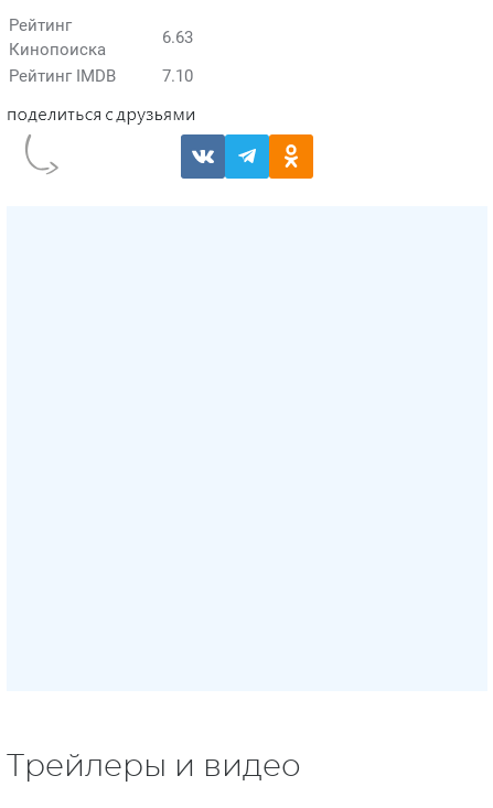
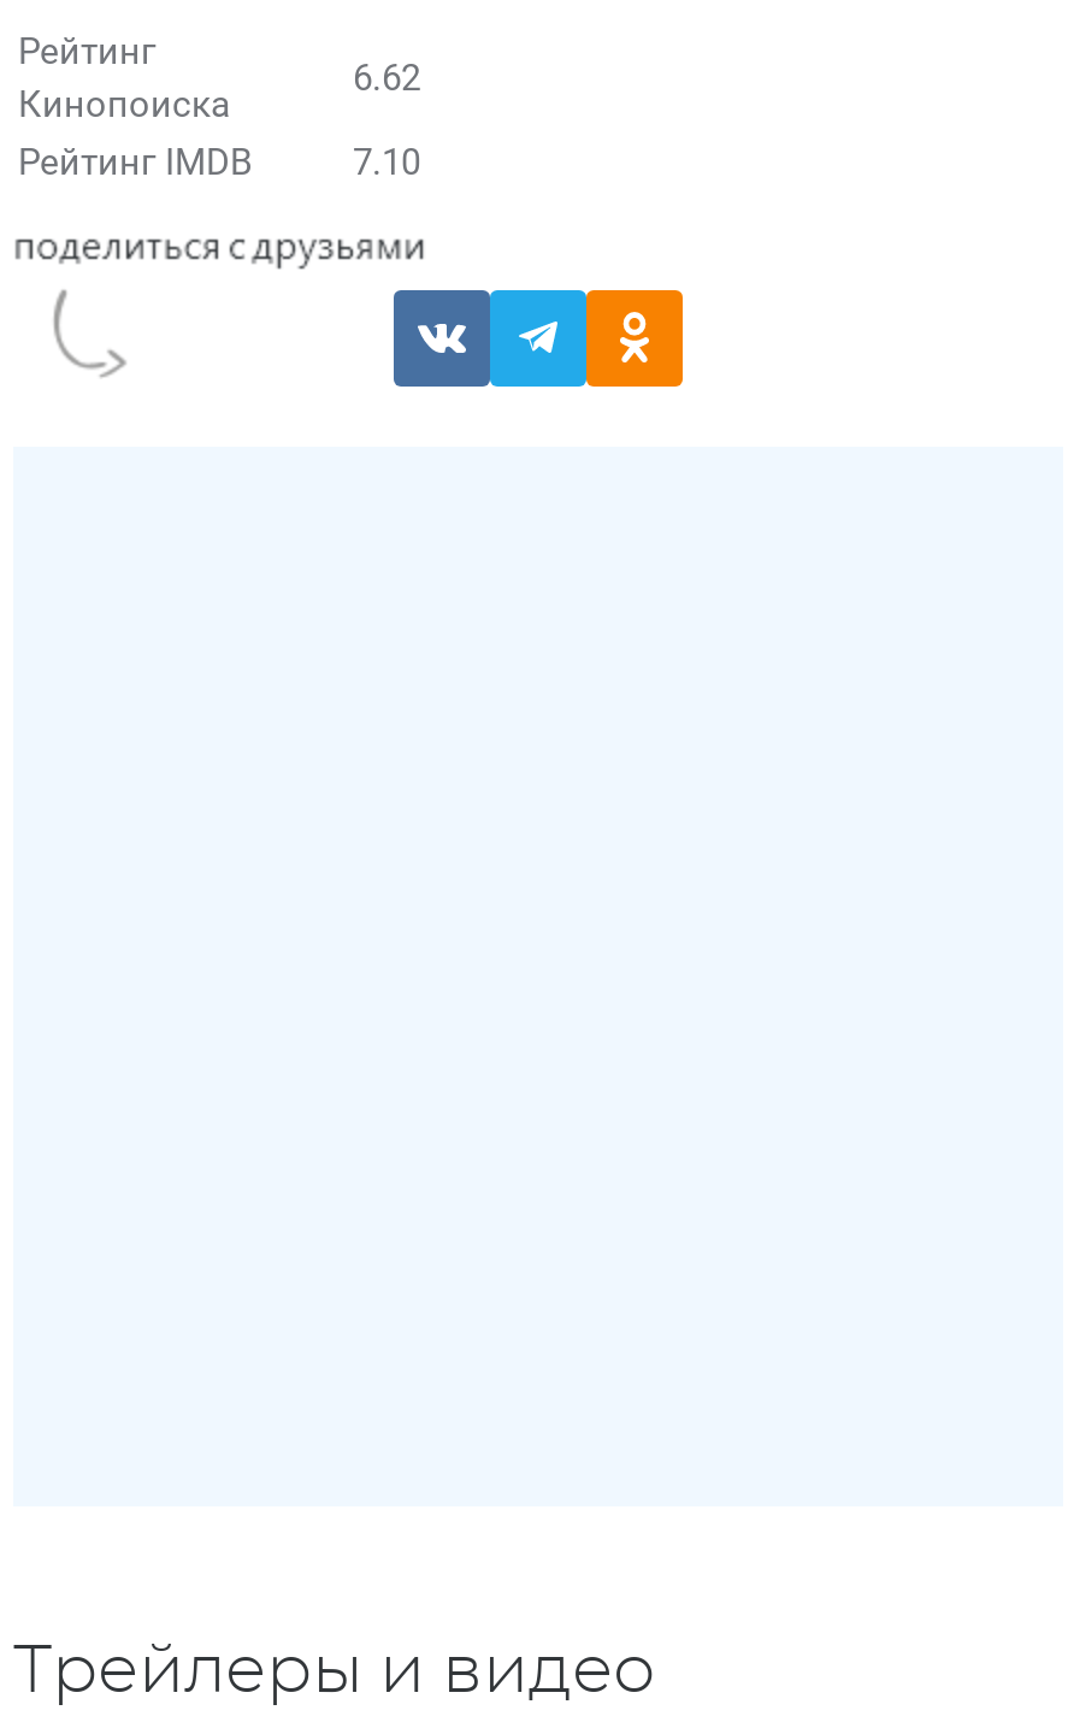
[162,27,193,47] 6.63 -> [353,56,420,99] 6.62

